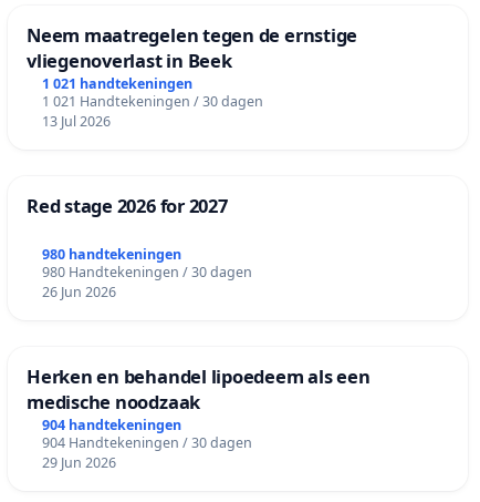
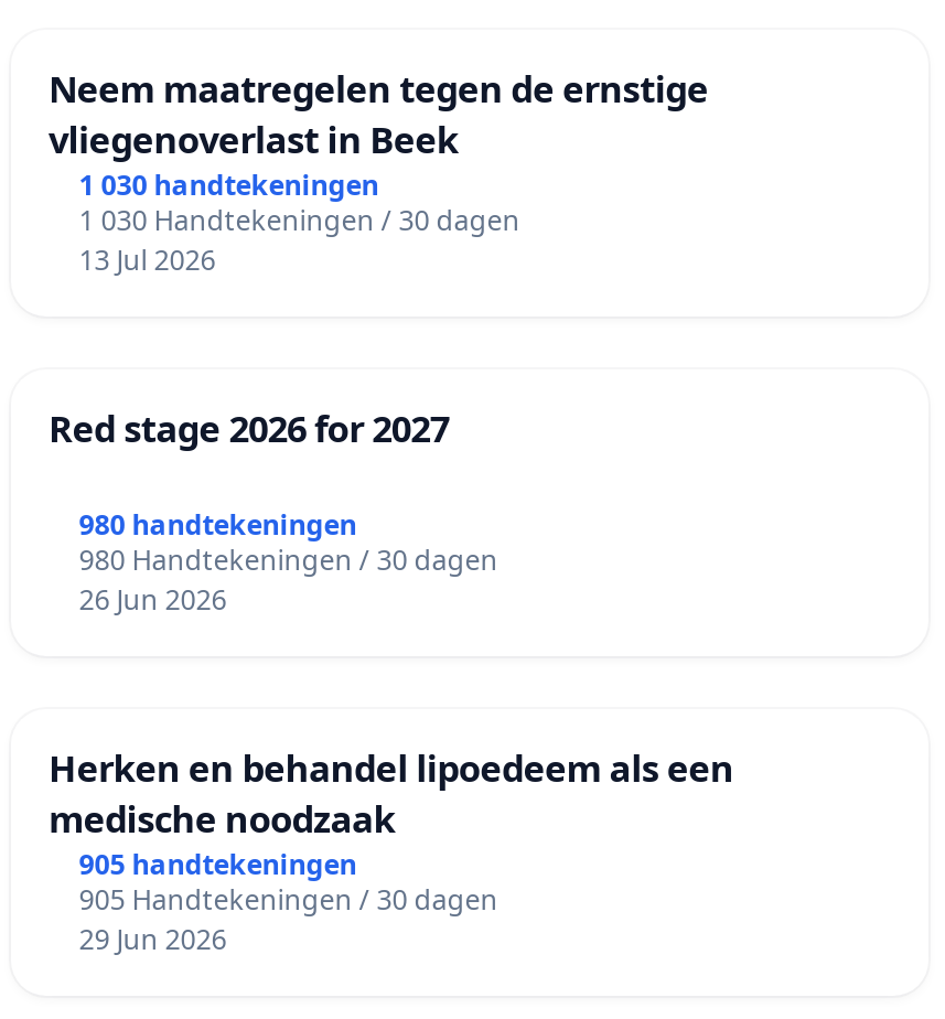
[42,74,192,93] 1 021 handtekeningen -> [79,166,379,204] 1 030 handtekeningen
[42,92,263,111] 1 021 Handtekeningen / 30 dagen -> [79,202,520,239] 1 030 Handtekeningen / 30 dagen
[42,415,181,434] 904 handtekeningen -> [79,845,357,882] 905 handtekeningen
[42,433,252,452] 904 Handtekeningen / 30 dagen -> [79,880,498,918] 905 Handtekeningen / 30 dagen

